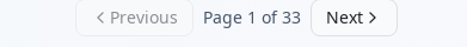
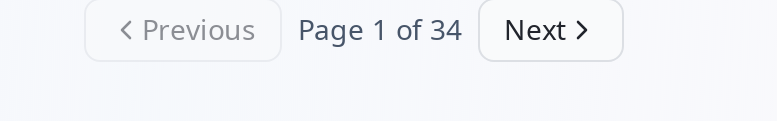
[110,6,363,28] Previous Page 1 of 33 Next -> [142,10,566,48] Previous Page 1 of 34 Next

